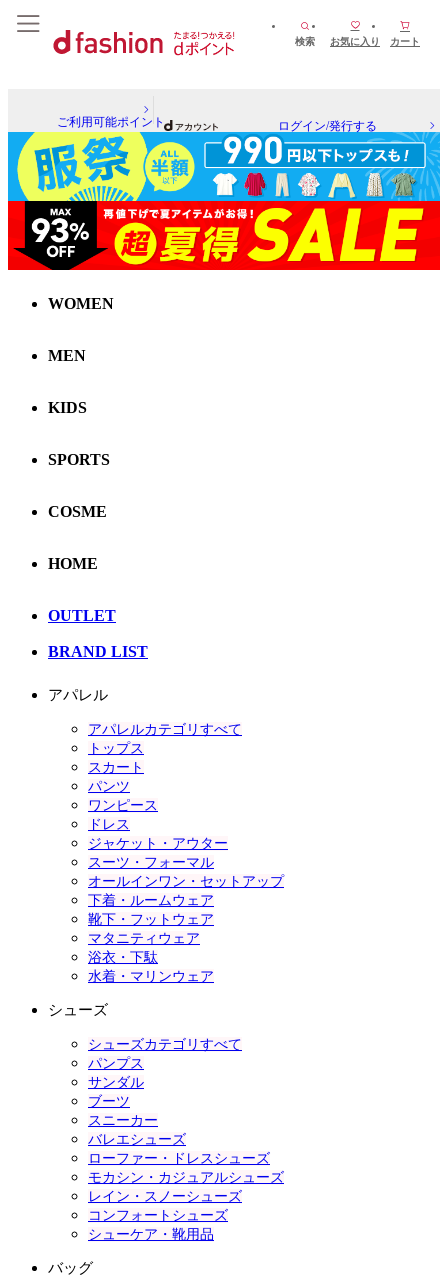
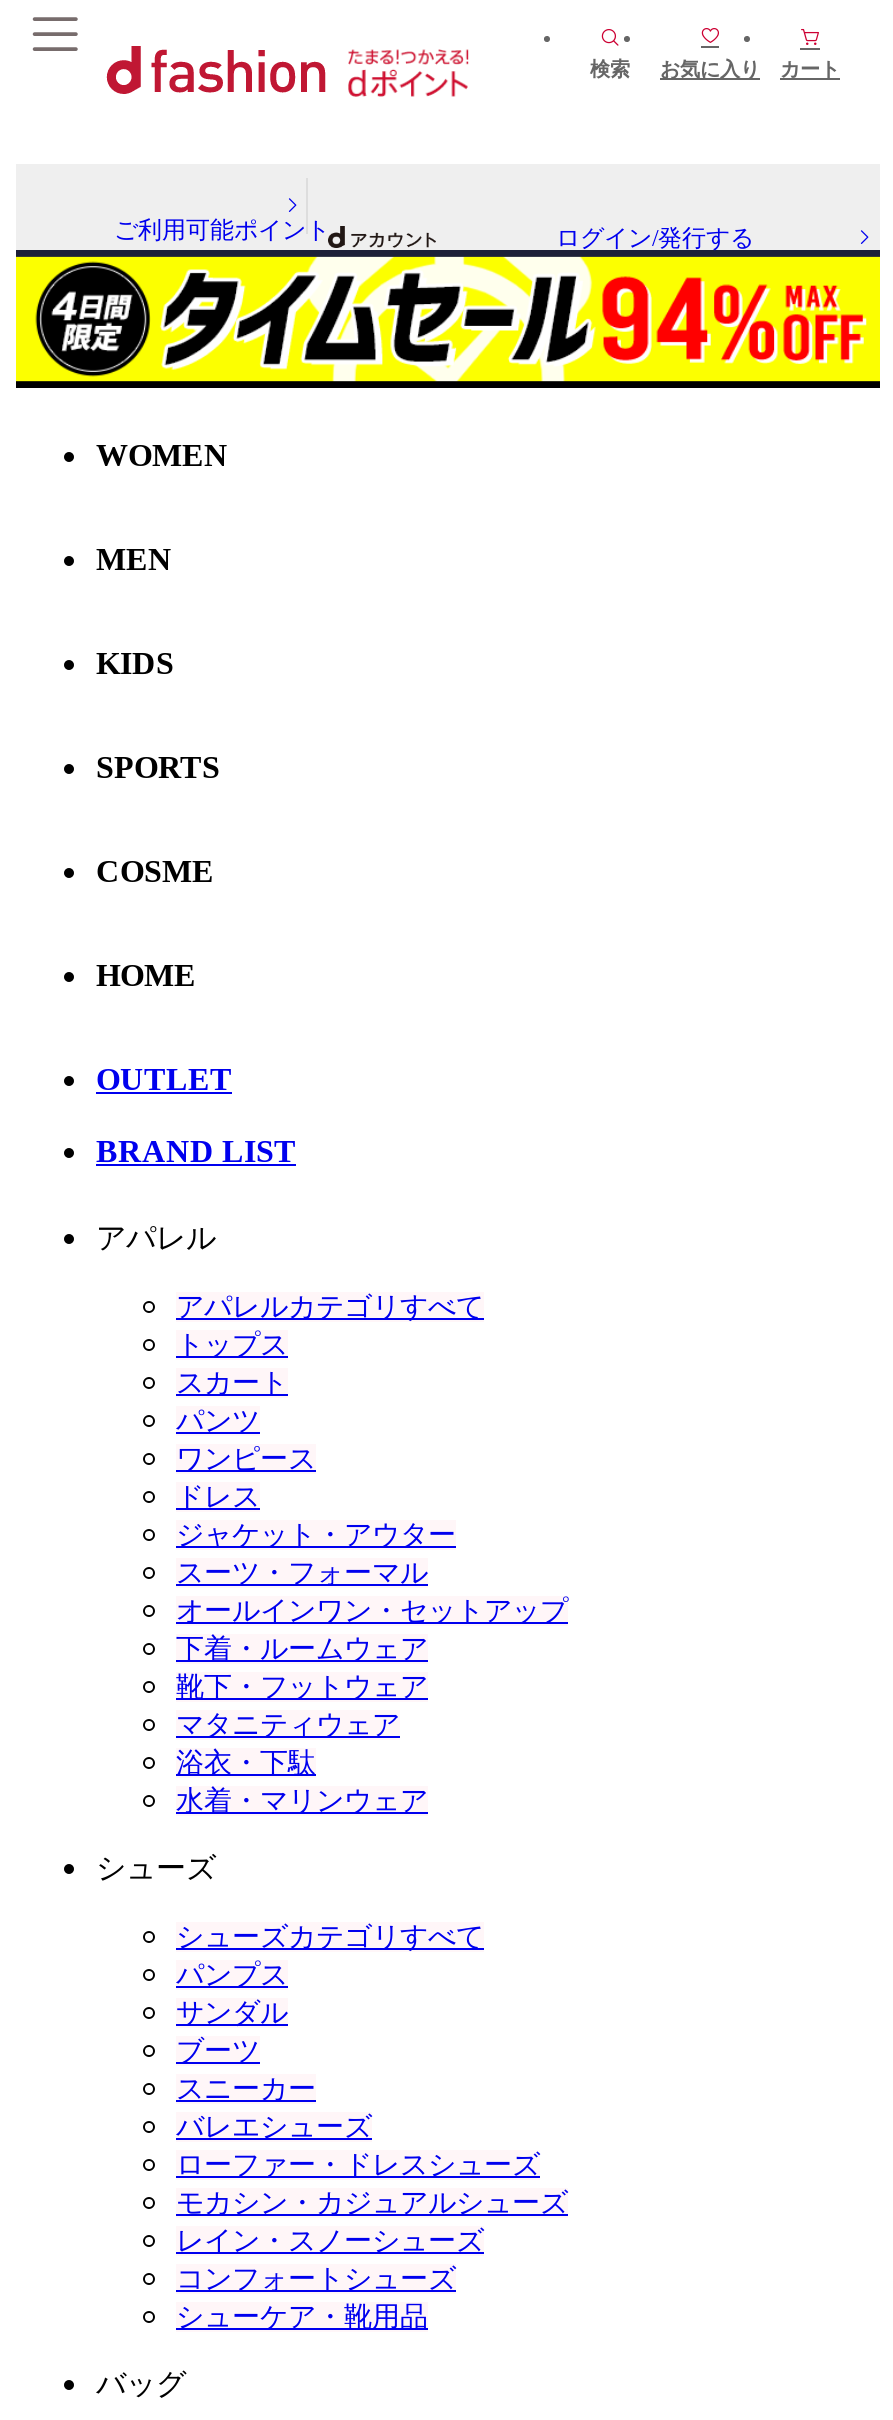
[7,131,441,271] [image] -> [14,248,882,390] [image]

